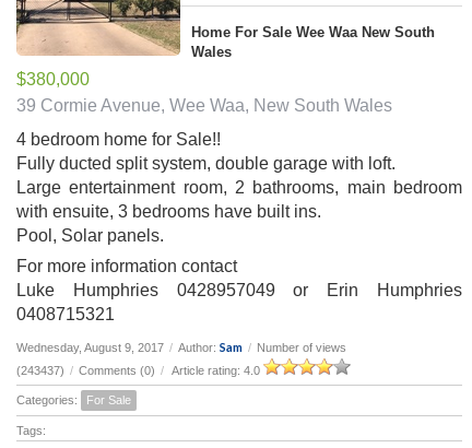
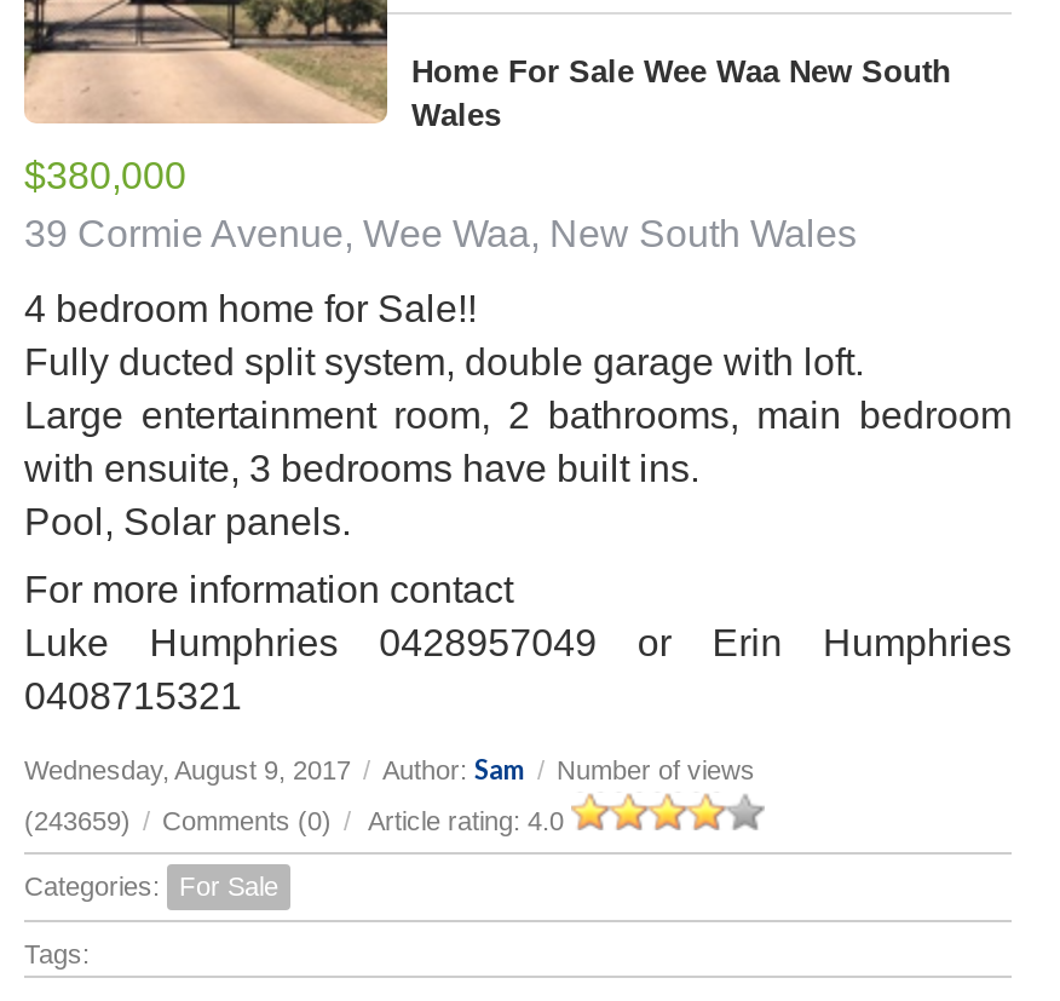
[16,364,263,377] (243437) / Comments (0) / Article rating: 4.0 -> [24,807,571,836] (243659) / Comments (0) / Article rating: 4.0

